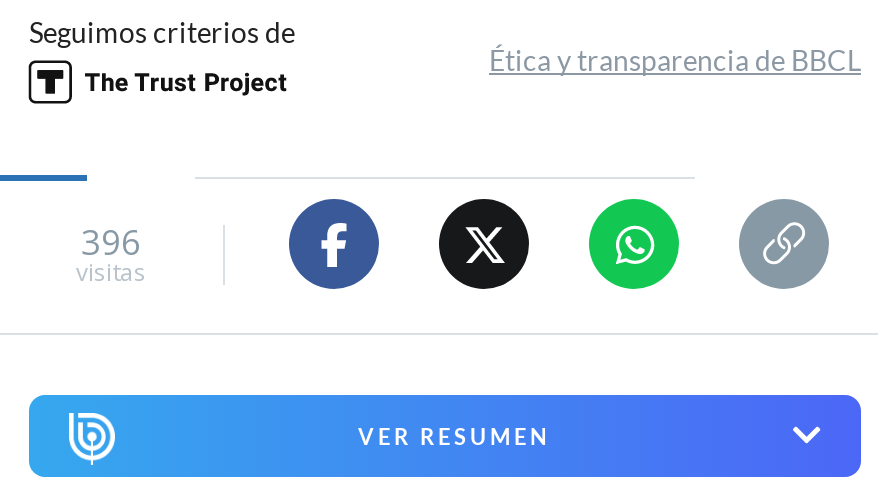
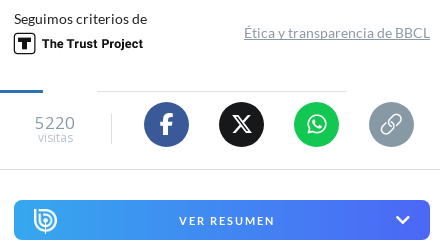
[81,218,141,264] 396 -> [35,111,75,134] 5220

